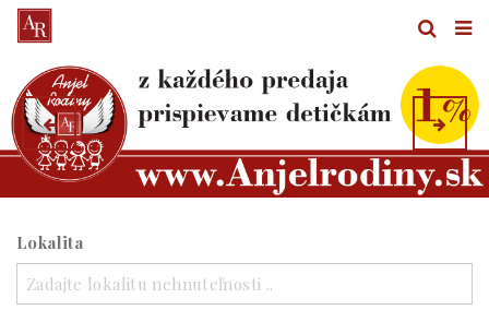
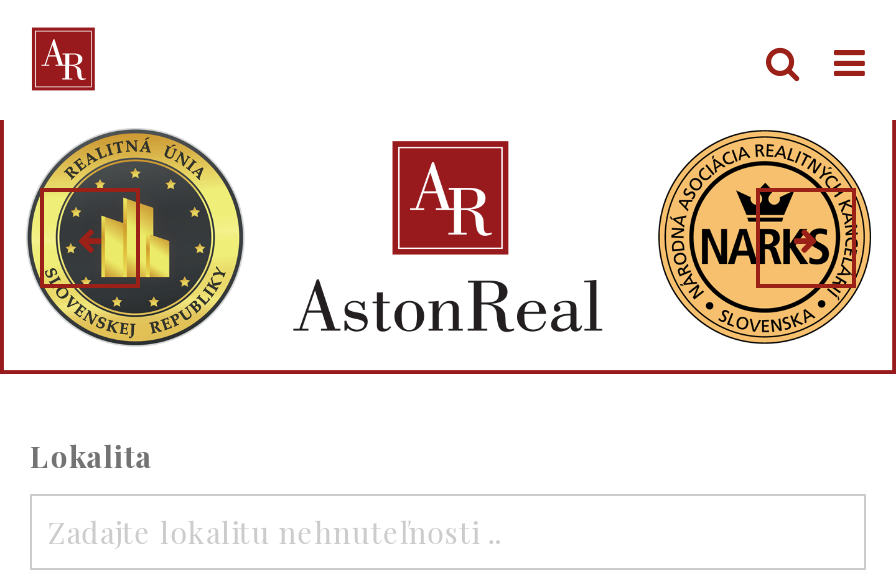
[3,59,486,196] [image] -> [6,118,890,372] [image]

